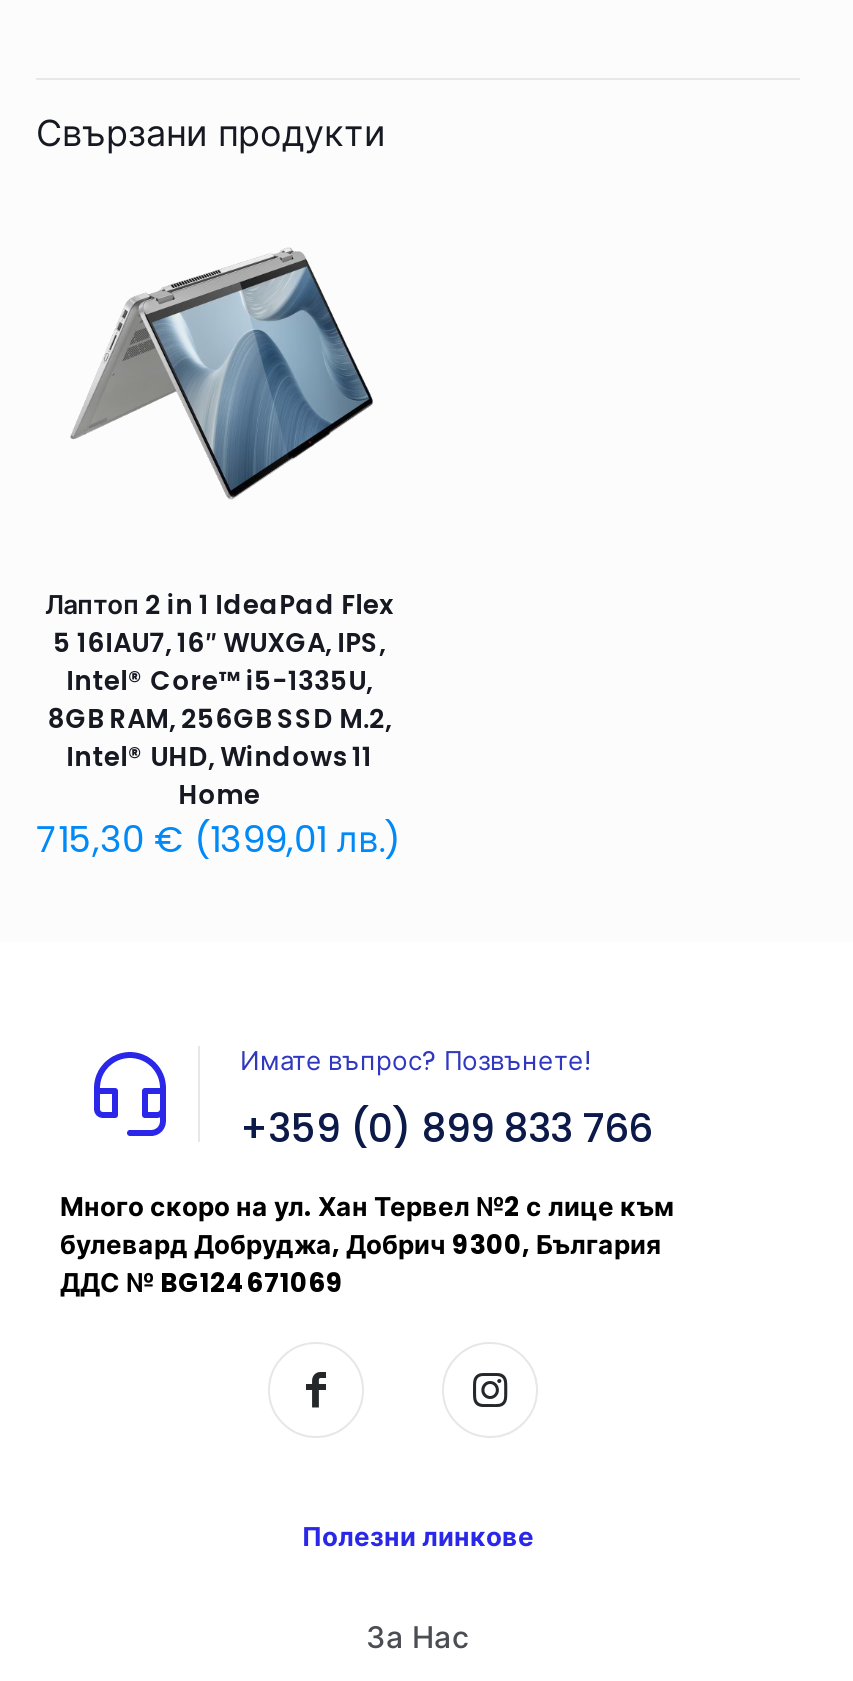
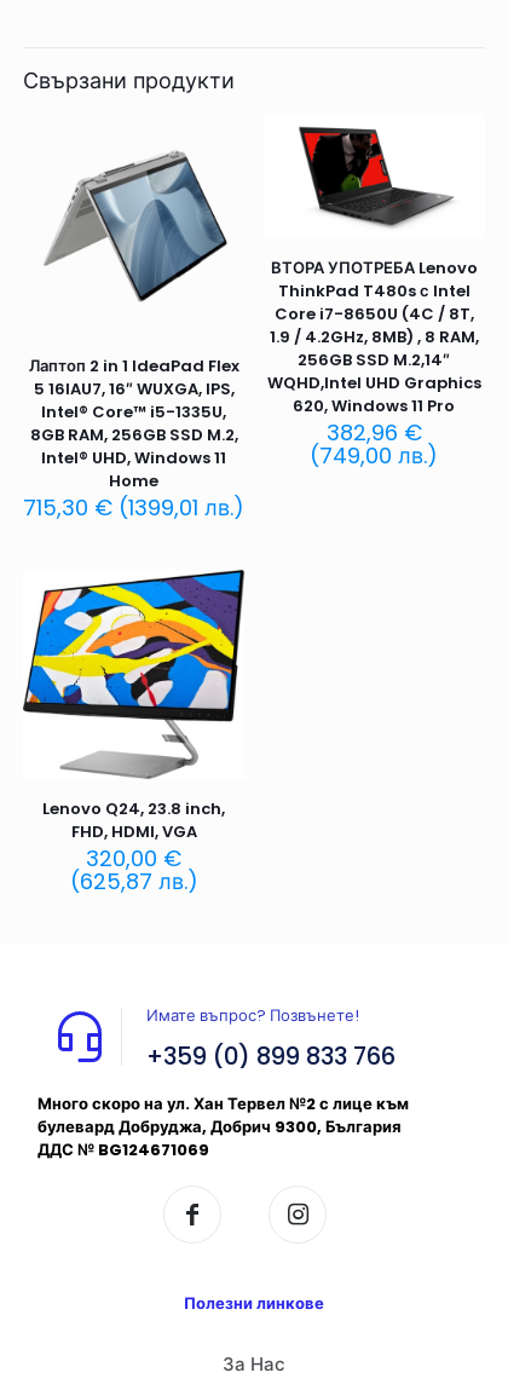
none -> [267,126,481,471] [image] | ВТОРА УПОТРЕБА Lenovo | ThinkPad T480s с Intel | Core i7-8650U (4C / 8T, | 1.9 / 4.2GHz, 8MB) , 8 RAM, | 256GB SSD M.2,14″ | WQHD,Intel UHD Graphics | 620, Windows 11 Pro | 382,96 € | (749,00лв.)
none -> [22,569,246,897] [image] | Lenovo Q24, 23.8 inch, | FHD, HDMI, VGA | 320,00 € | (625,87лв.)

